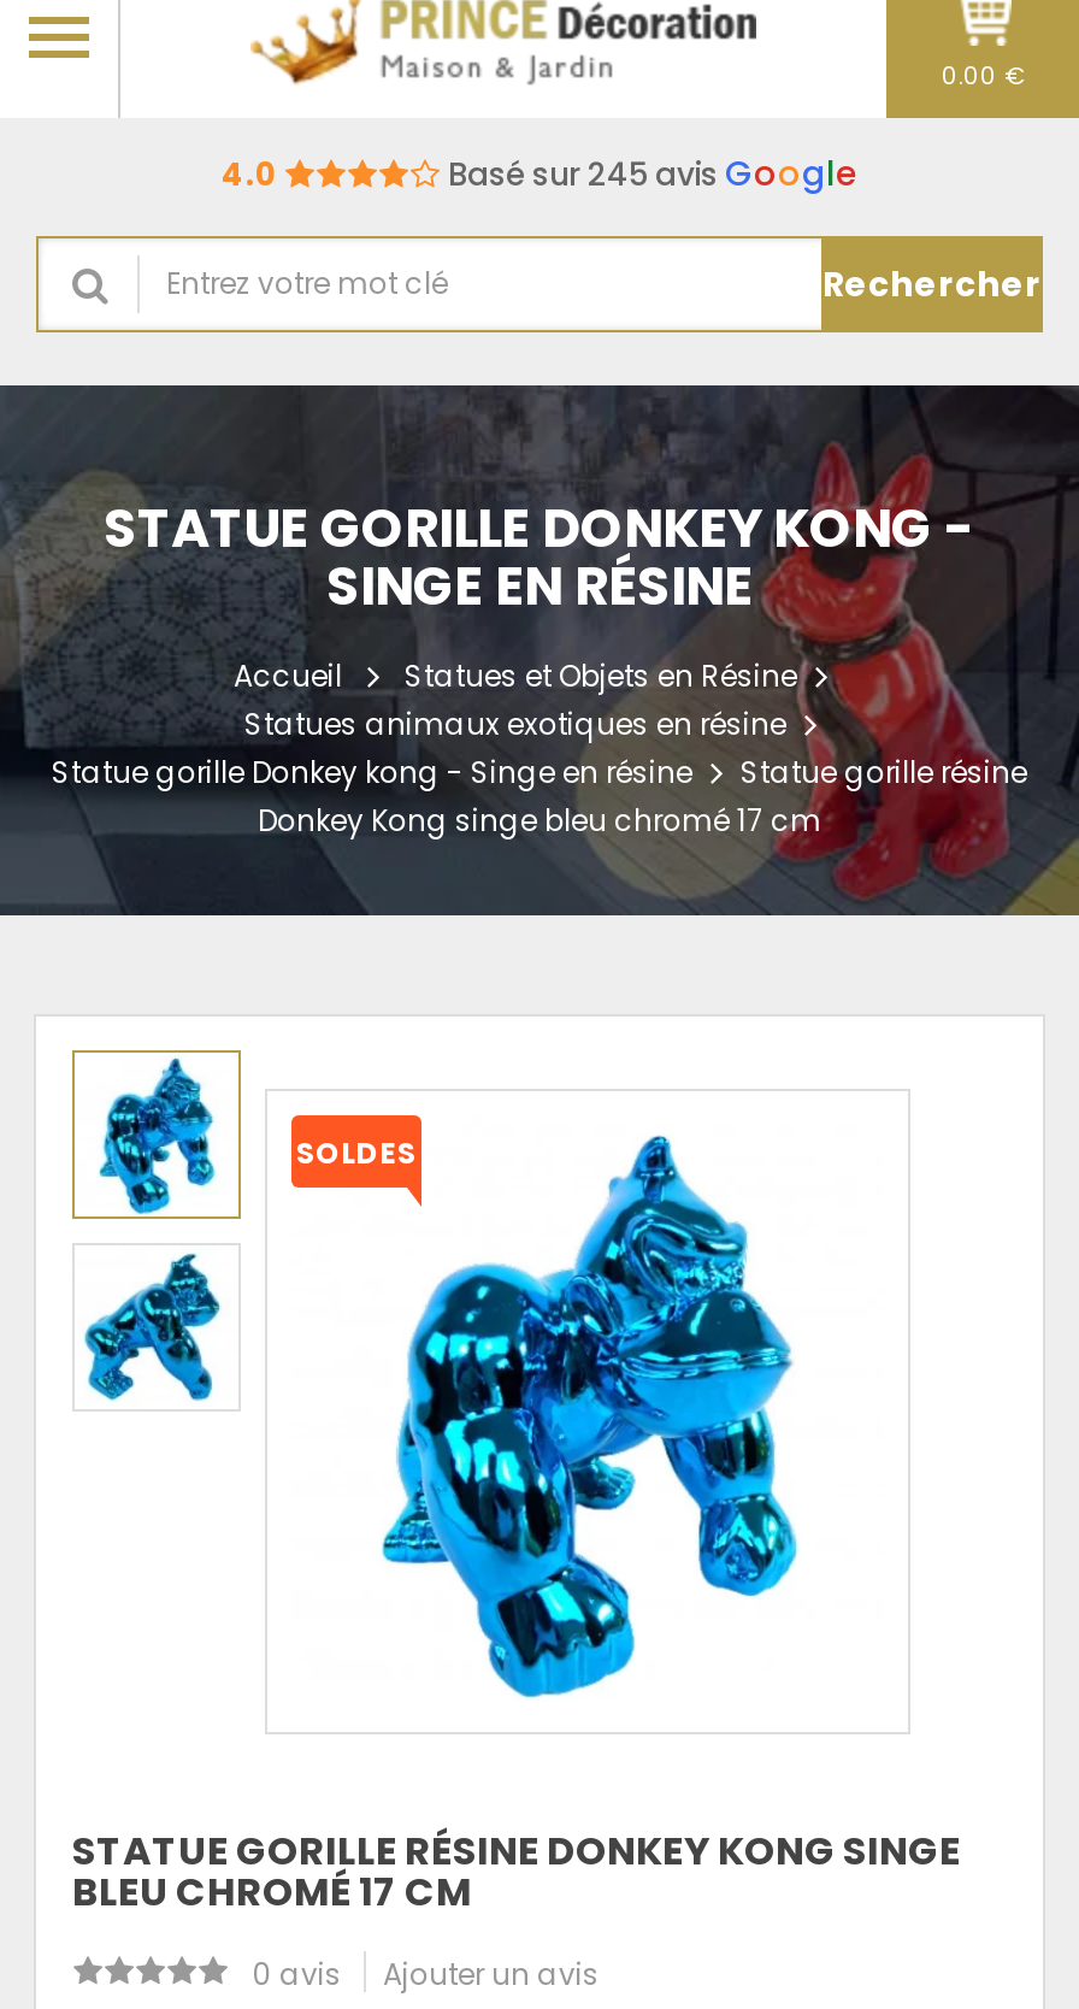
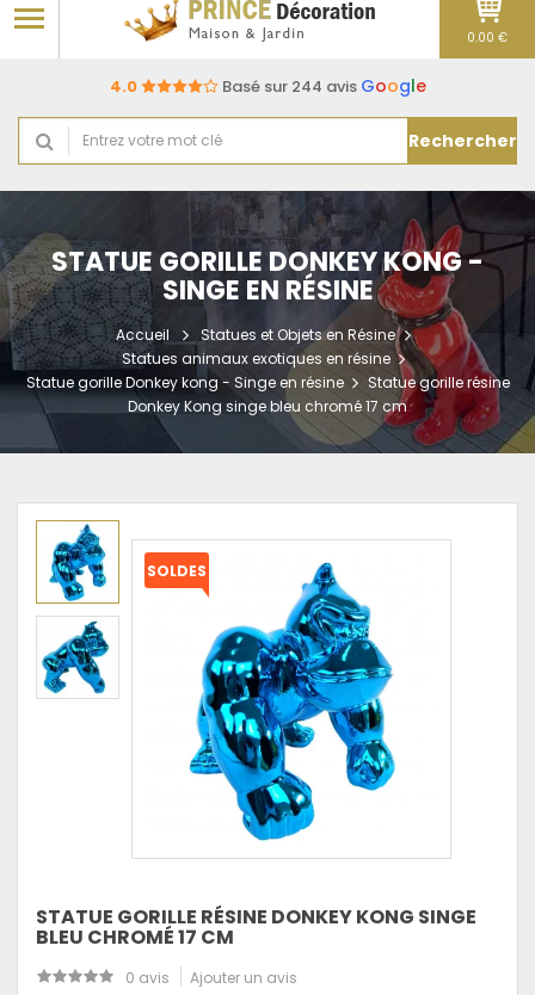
[441,149,857,198] Basé sur 245 avis Google -> [218,74,426,98] Basé sur 244 avis Google

